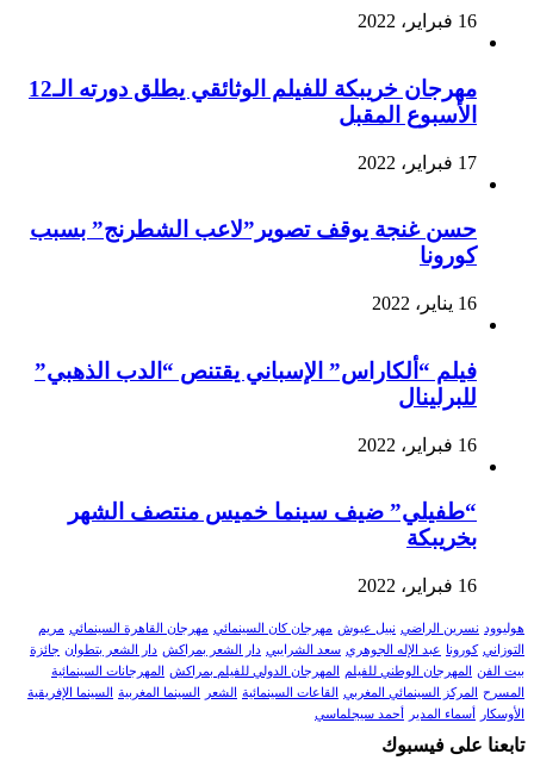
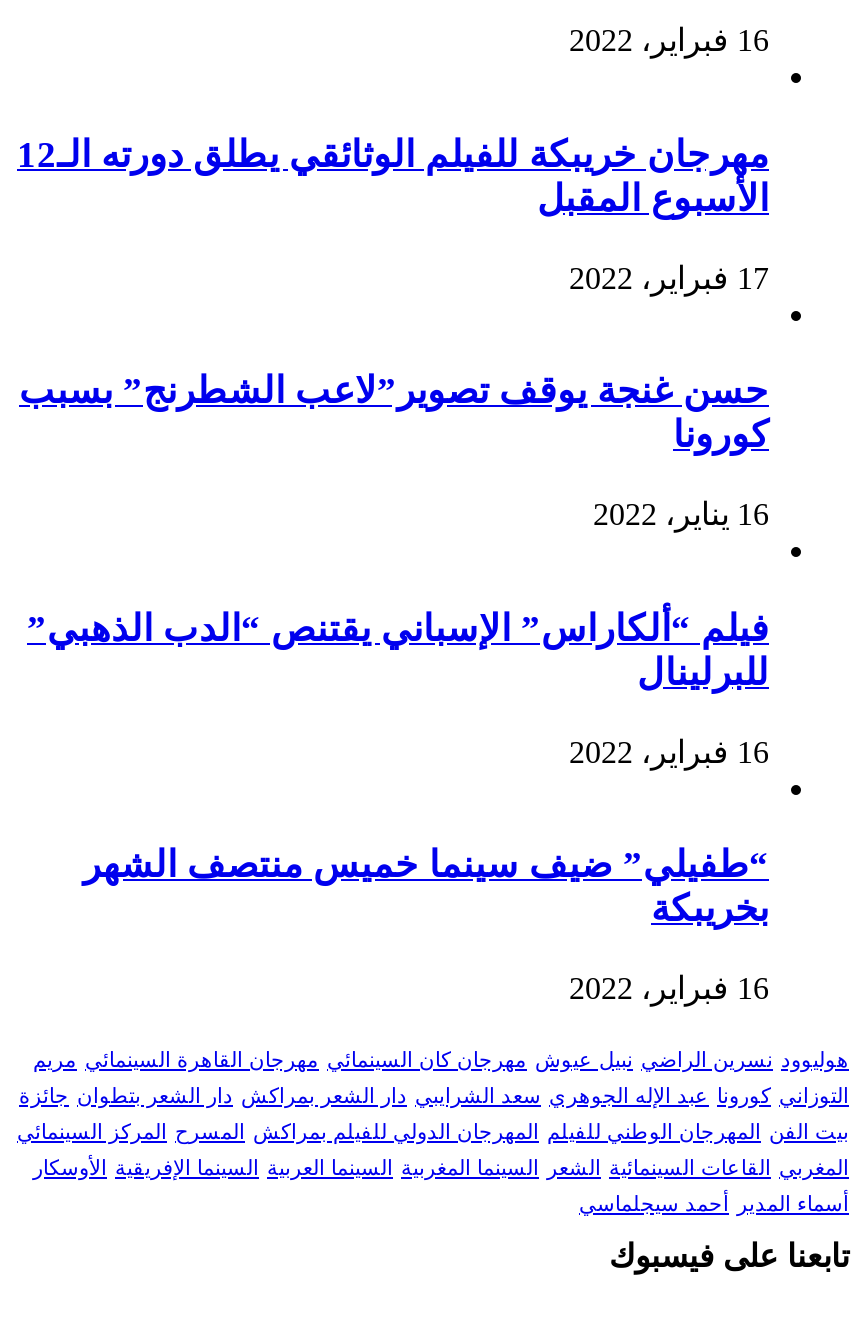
[51,665,524,678] بيت الفن المهرجان الوطني للفيلم المهرجان الدولي للفيلم بمراكش المهرجانات السينمائية -> [17,1121,849,1143] بيت الفن المهرجان الوطني للفيلم المهرجان الدولي للفيلم بمراكش المسرح المركز السينمائي
[27,686,524,699] المسرح المركز السينمائي المغربي القاعات السينمائية الشعر السينما المغربية السينما الإفريقية -> [33,1157,849,1179] المغربي القاعات السينمائية الشعر السينما المغربية السينما العربية السينما الإفريقية الأوسكار
[315,708,524,721] الأوسكار أسماء المدير أحمد سيجلماسي -> [579,1193,849,1215] أسماء المدير أحمد سيجلماسي

